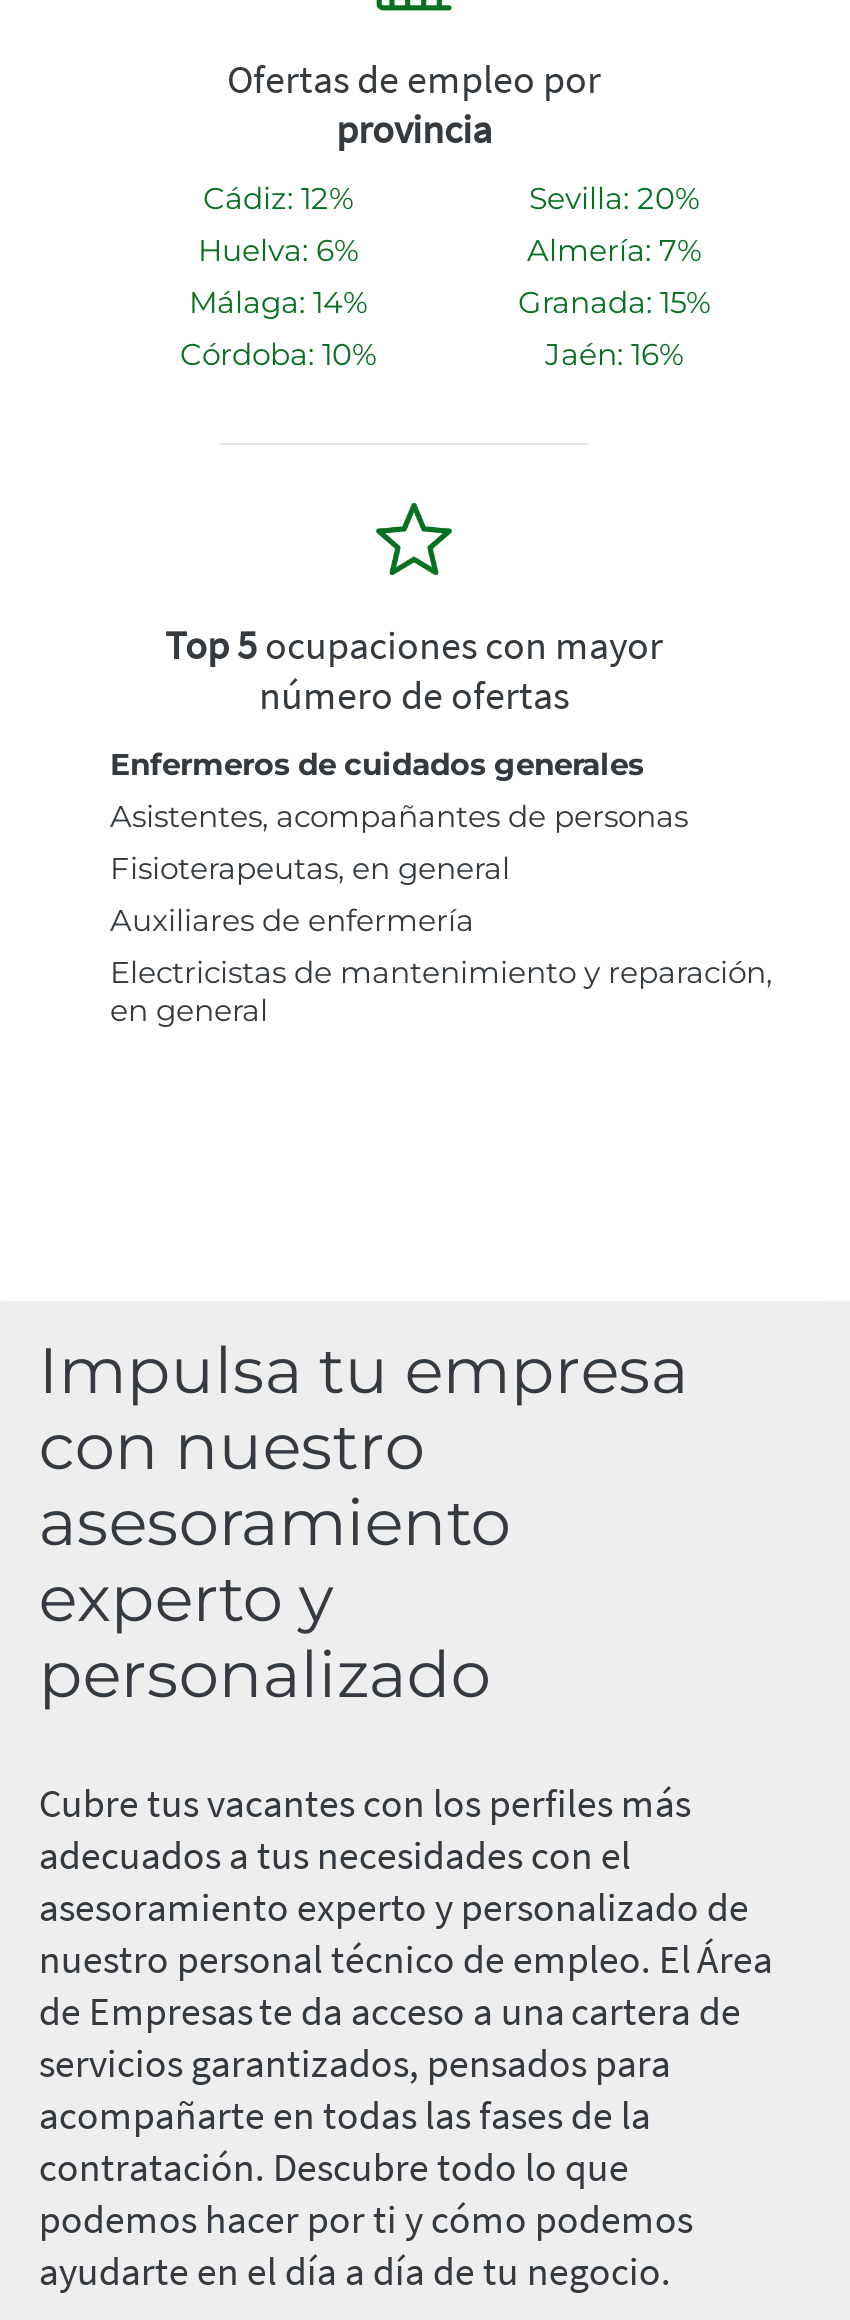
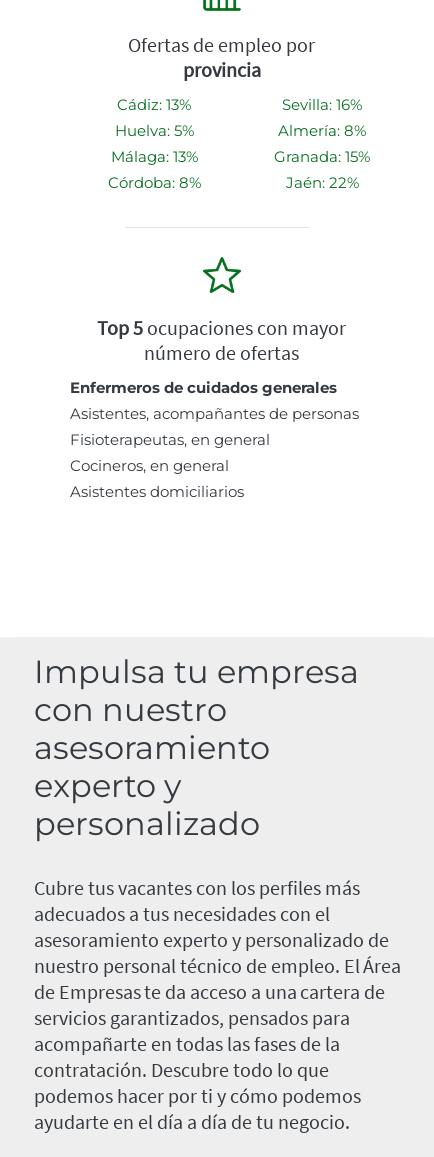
[203,179,353,217] Cádiz: 12% -> [117,95,191,114] Cádiz: 13%
[529,179,699,217] Sevilla: 20% -> [282,95,362,114] Sevilla: 16%
[198,231,358,269] Huelva: 6% -> [114,121,193,140] Huelva: 5%
[527,231,701,269] Almería: 7% -> [278,121,366,140] Almería: 8%
[189,283,367,321] Málaga: 14% -> [110,147,197,166] Málaga: 13%
[180,335,376,373] Córdoba: 10% -> [107,173,200,192] Córdoba: 8%
[545,335,683,373] Jaén: 16% -> [285,173,358,192] Jaén: 22%
[110,901,772,1029] Auxiliares de enfermería | Electricistas de mantenimiento y reparación, | en general -> [70,456,244,501] Cocineros, en general | Asistentes domiciliarios

